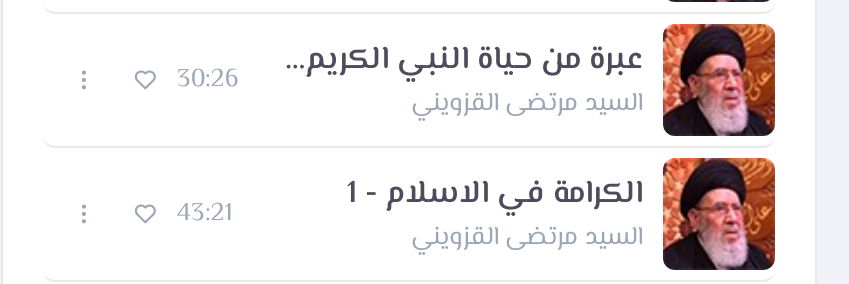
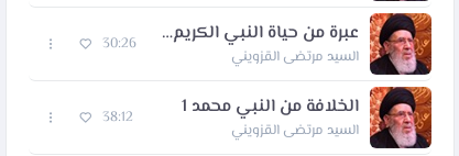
[357,169,643,219] الكرامة في الاسلام - 1 -> [187,93,359,120] الخلافة من النبي محمد 1
[177,193,233,233] 43:21 -> [102,106,133,128] 38:12

